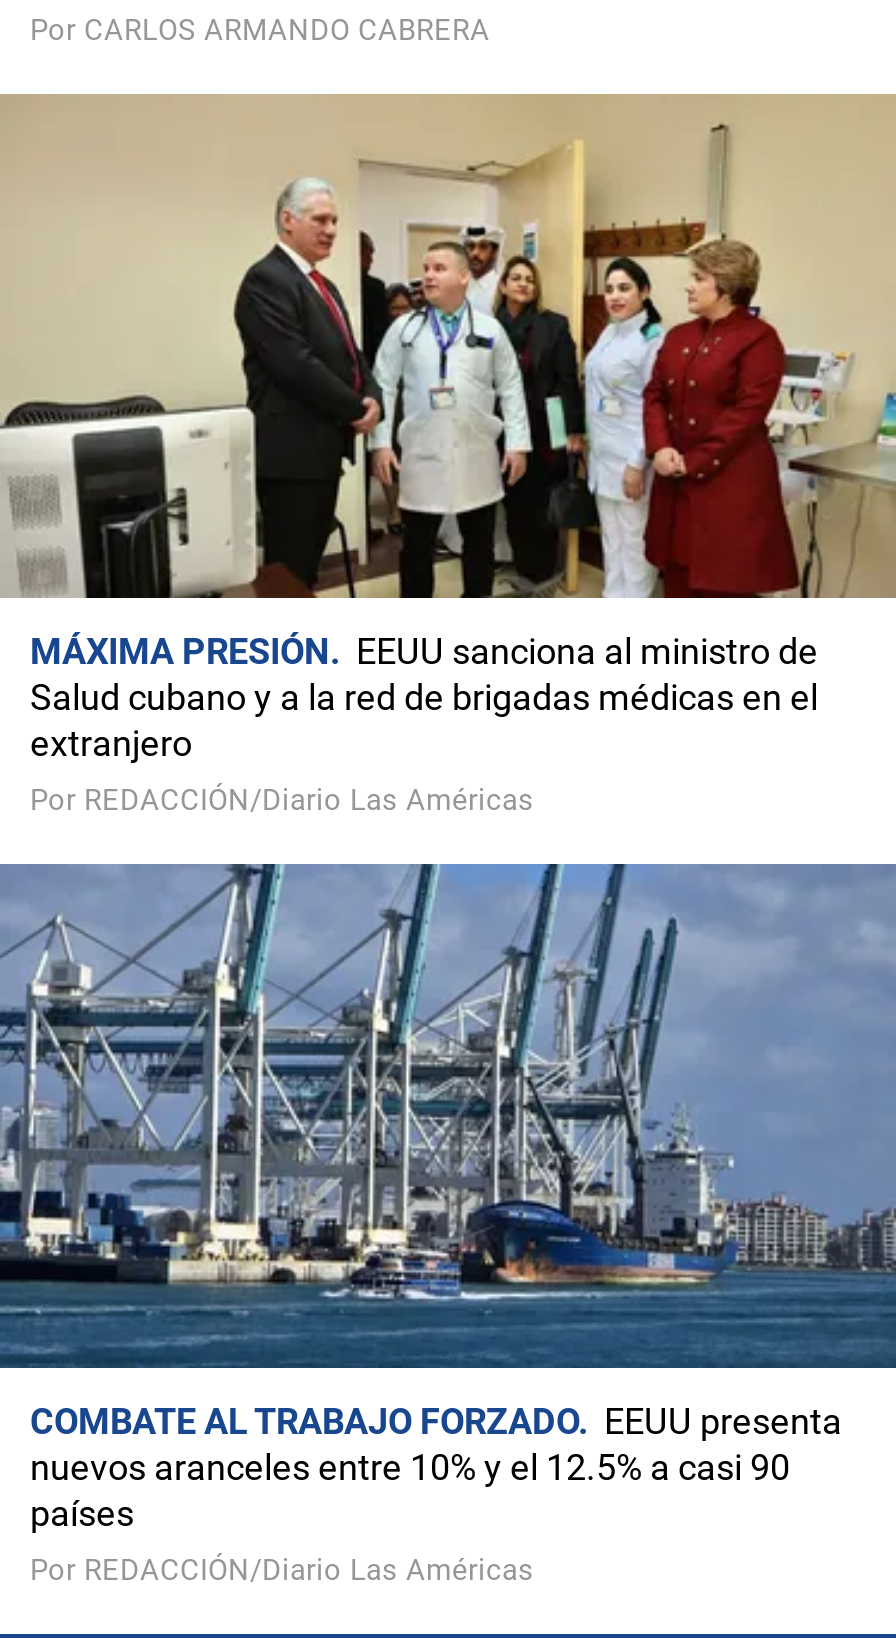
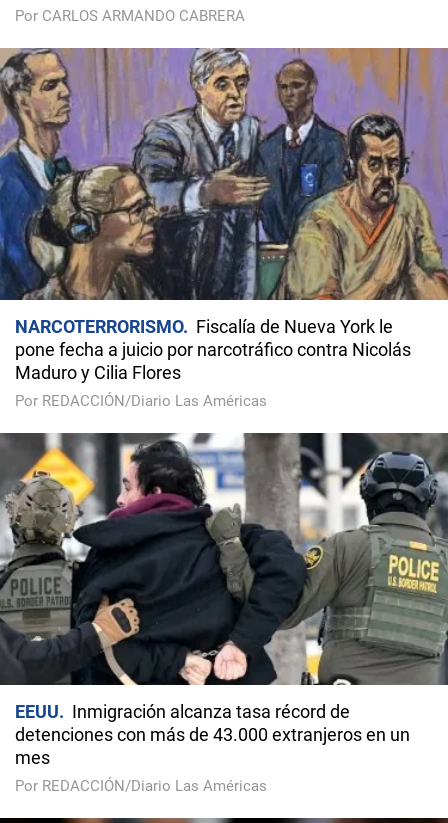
[6,94,890,764] [image] | MÁXIMA PRESIÓN | EEUU sanciona al ministro de | Salud cubano y a la red de brigadas médicas en el | extranjero -> [3,47,445,383] [image] | NARCOTERRORISMO | Fiscalía de Nueva York le | pone fecha a juicio por narcotráfico contra Nicolás | Maduro y Cilia Flores
[6,862,890,1534] [image] | COMBATE AL TRABAJO FORZADO | EEUU presenta | nuevos aranceles entre 10% y el 12.5% a casi 90 | países -> [3,432,445,768] [image] | EEUU | Inmigración alcanza tasa récord de | detenciones con más de 43.000 extranjeros en un | mes

